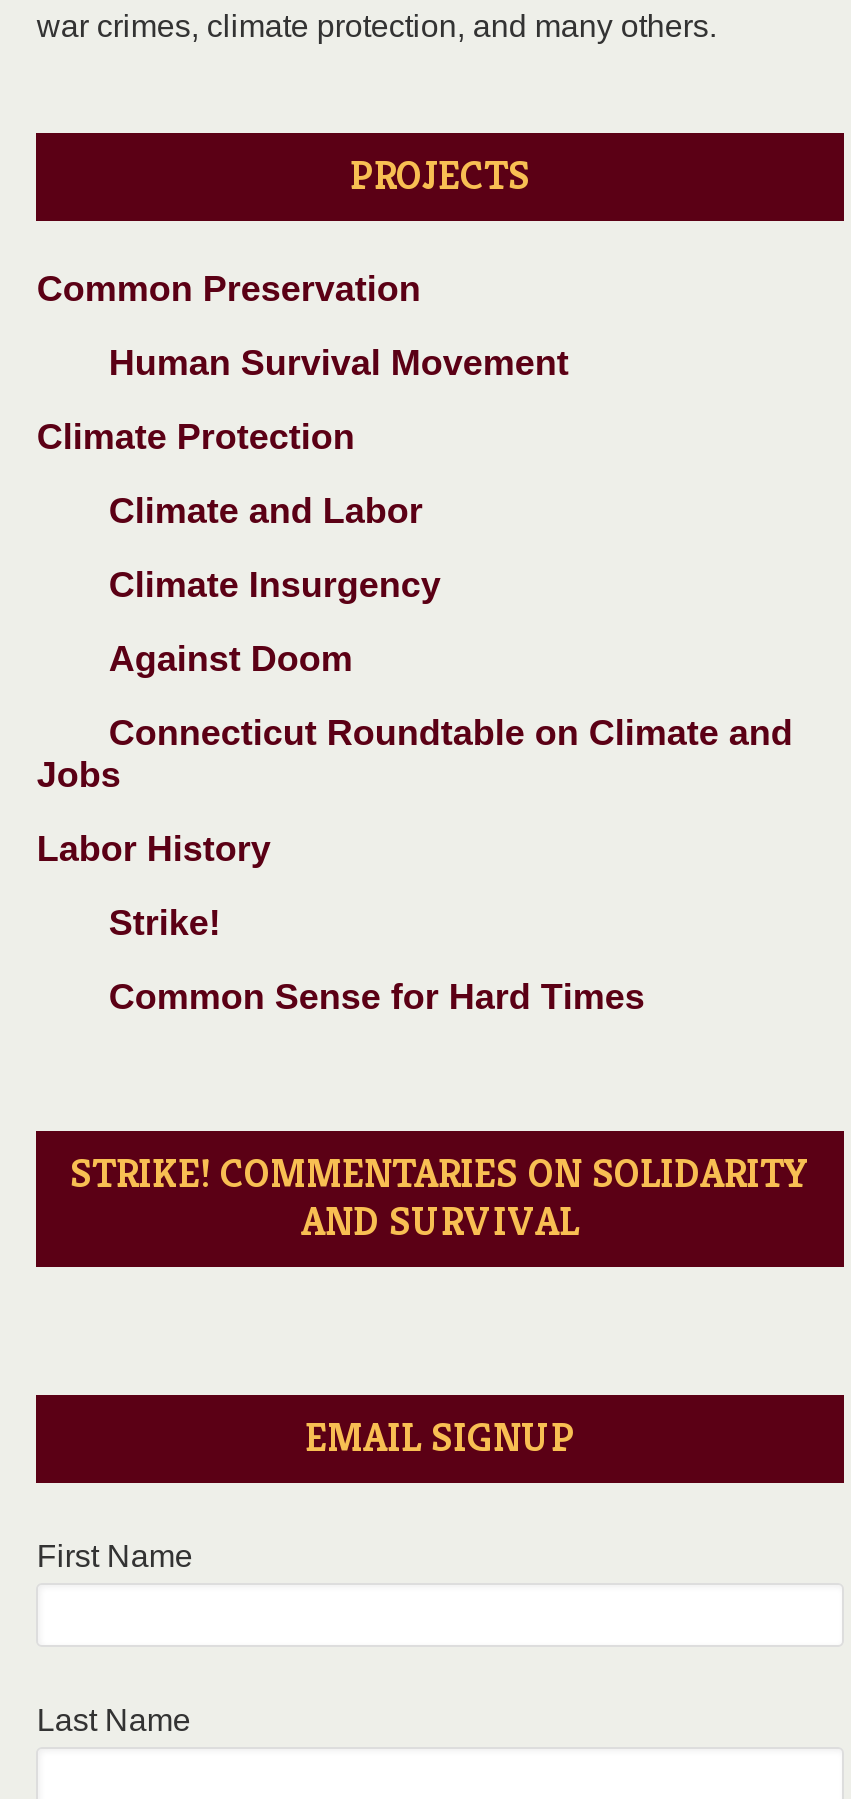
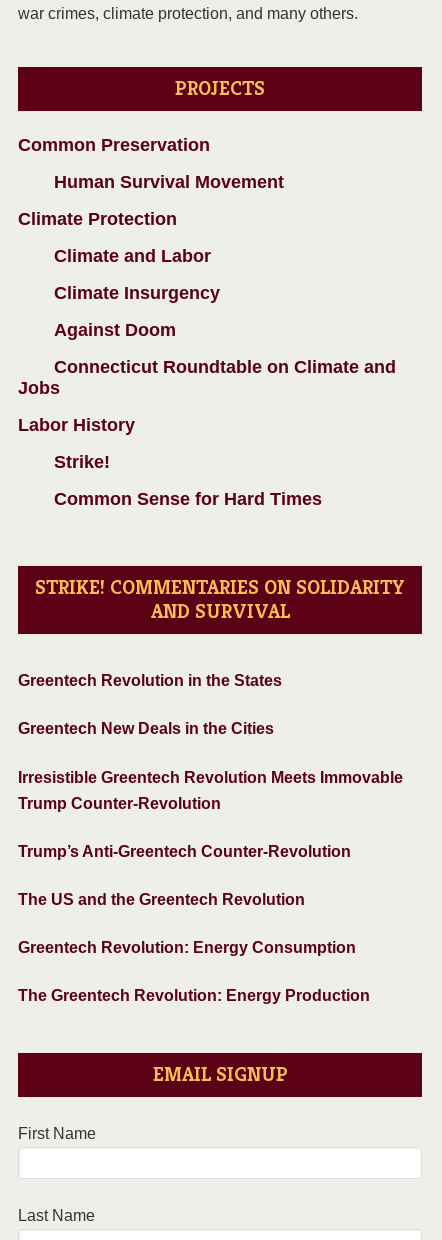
none -> [18,672,403,1004] Greentech Revolution in the States | Greentech New Deals in the Cities | Irresistible Greentech Revolution Meets Immovable | Trump Counter-Revolution | Trump’s Anti-Greentech Counter-Revolution | The US and the Greentech Revolution | Greentech Revolution: Energy Consumption | The Greentech Revolution: Energy Production

